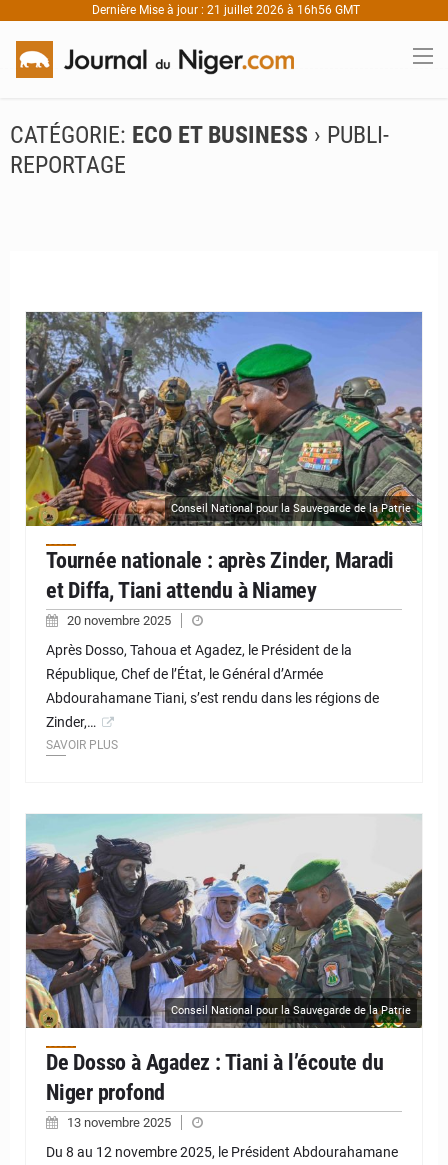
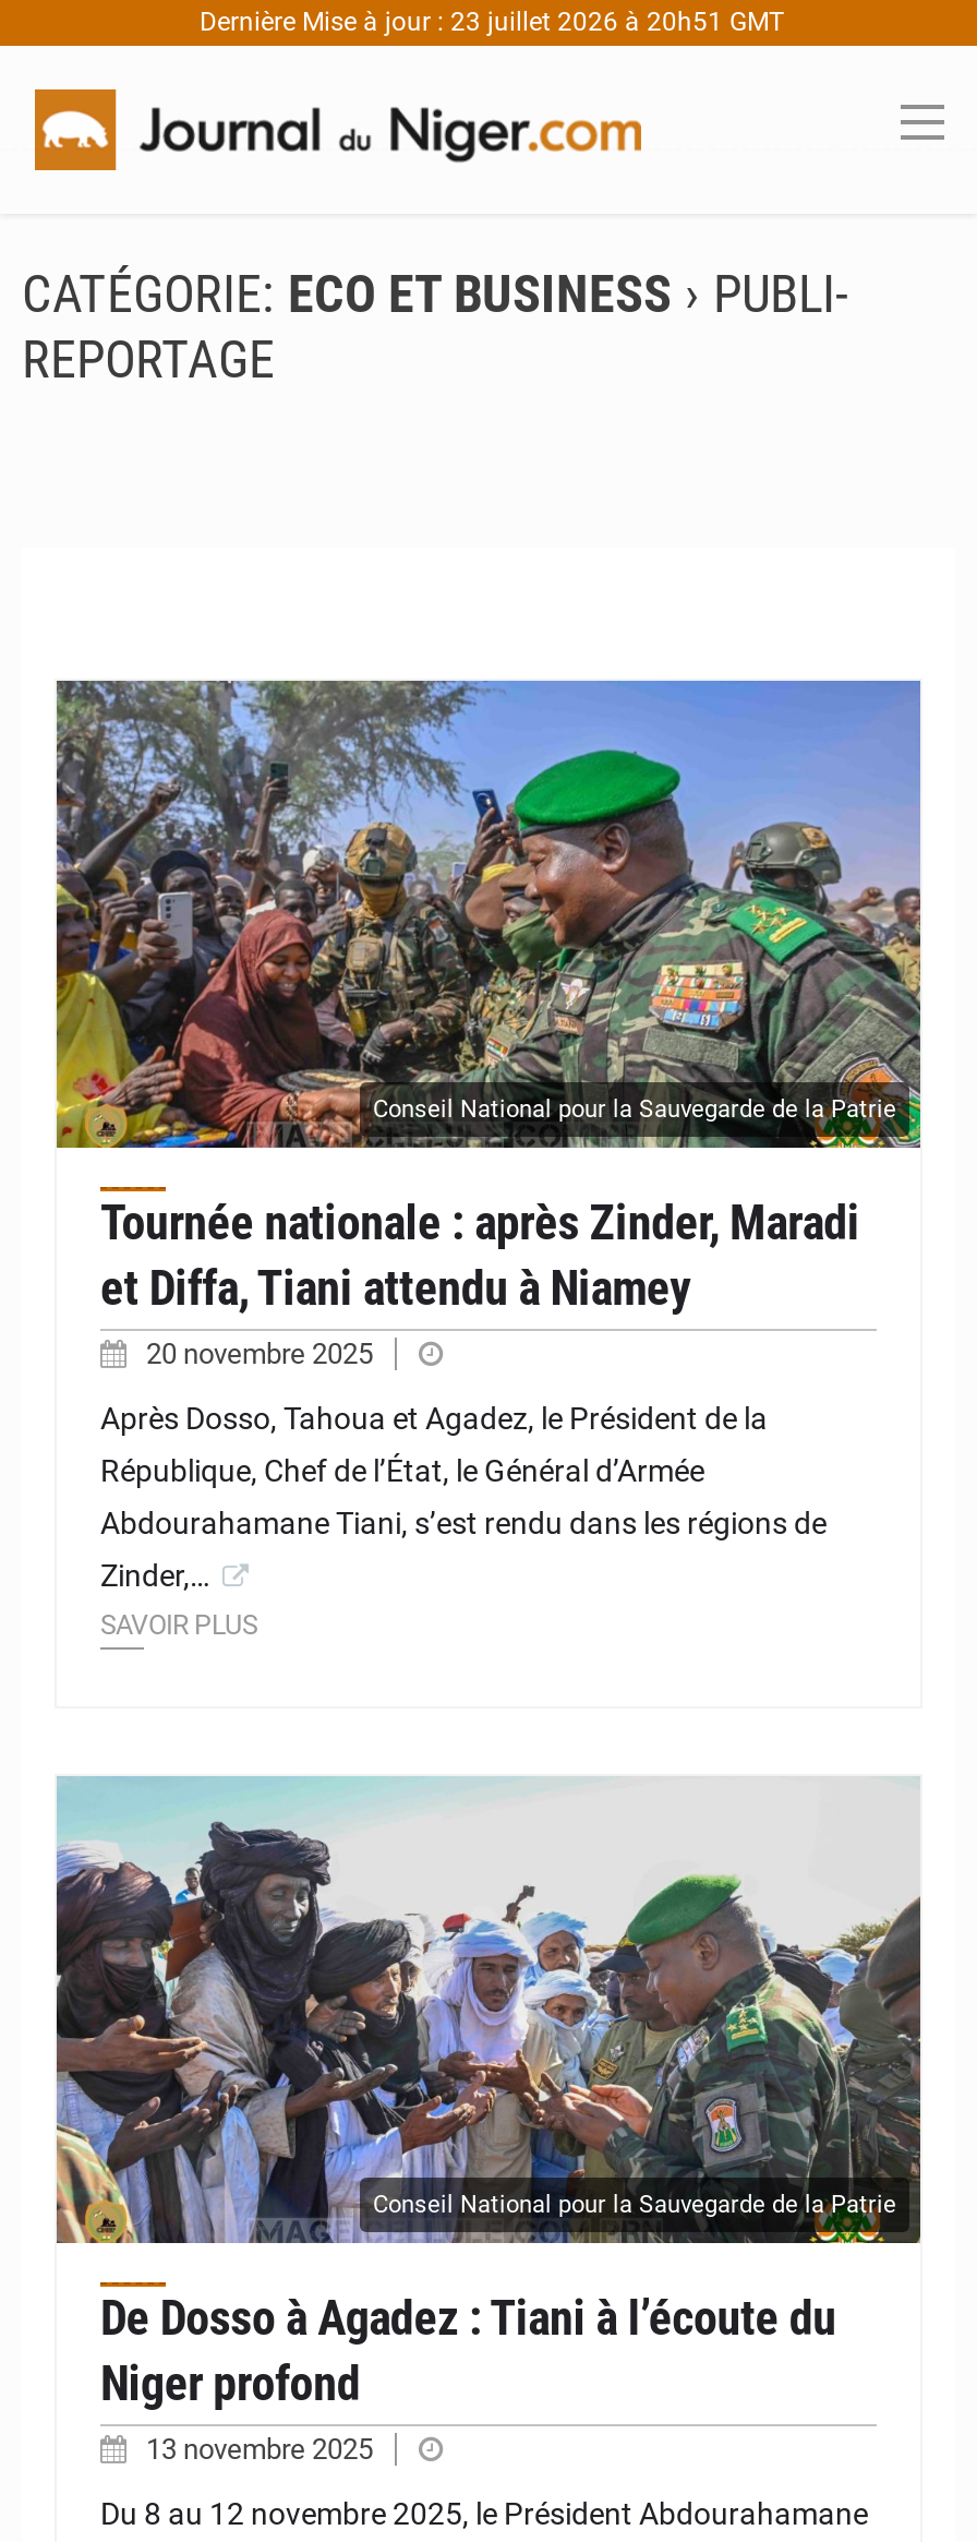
[88,3,359,17] Dernière Mise à jour : 21 juillet 2026 à 16h56 GMT -> [193,7,784,37] Dernière Mise à jour : 23 juillet 2026 à 20h51 GMT

